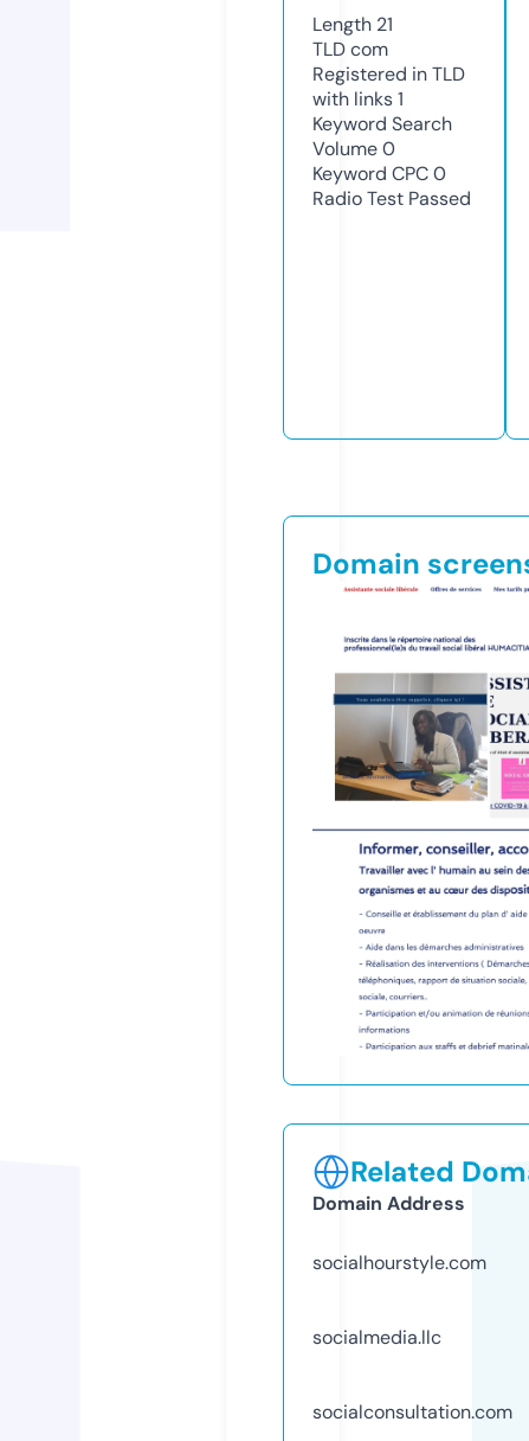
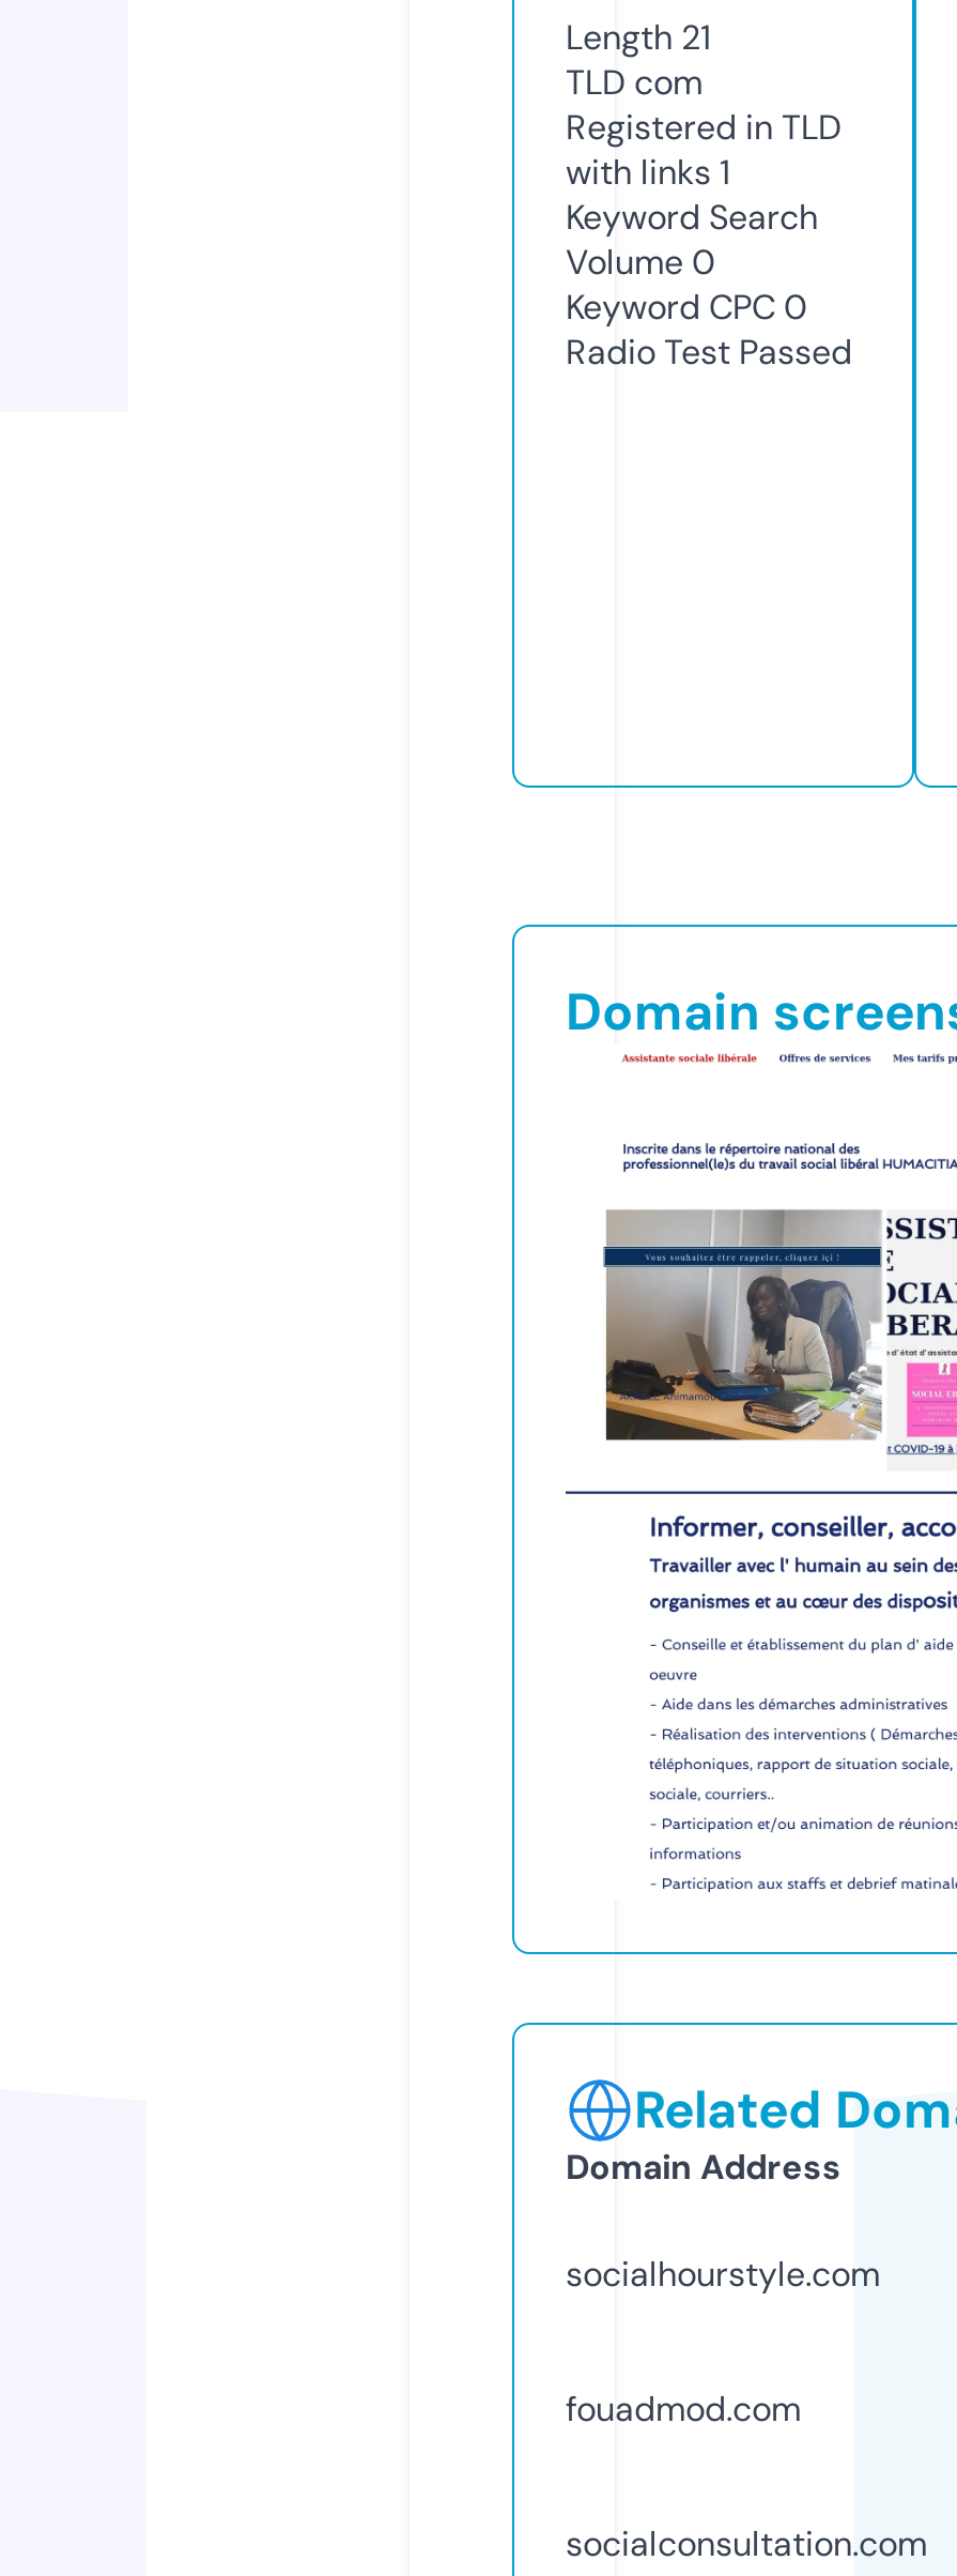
[312,1325,441,1350] socialmedia.llc -> [566,2386,801,2431] fouadmod.com

